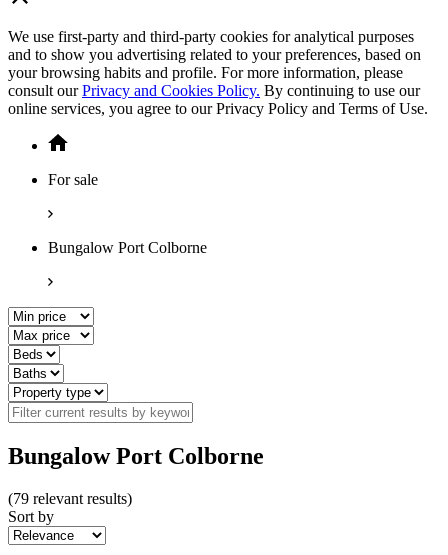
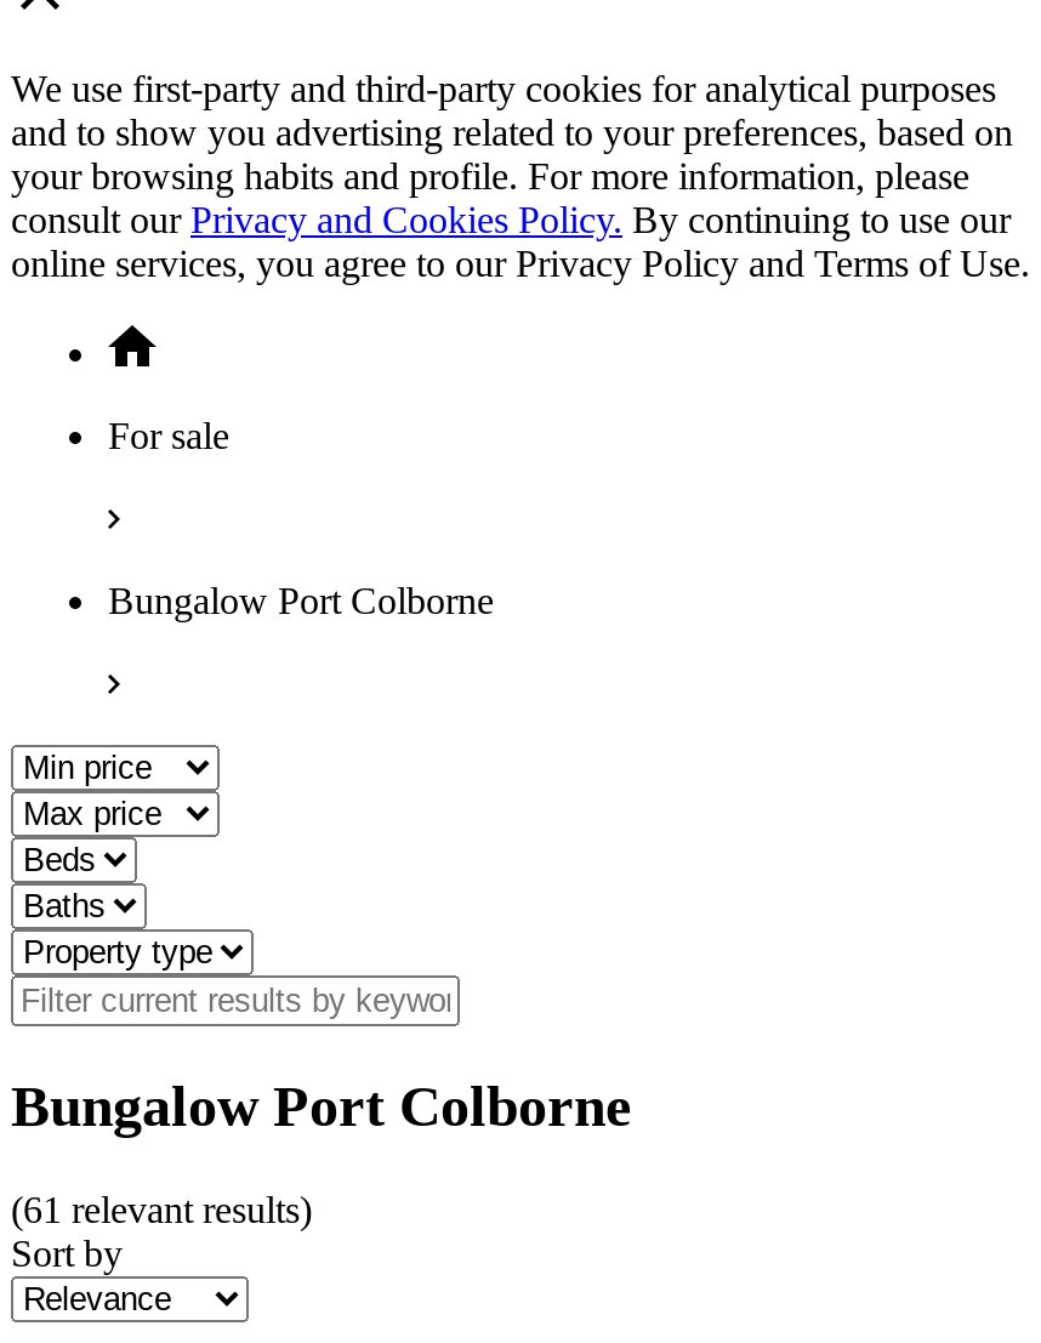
[8,490,132,507] (79 relevant results) -> [11,1188,312,1230] (61 relevant results)

